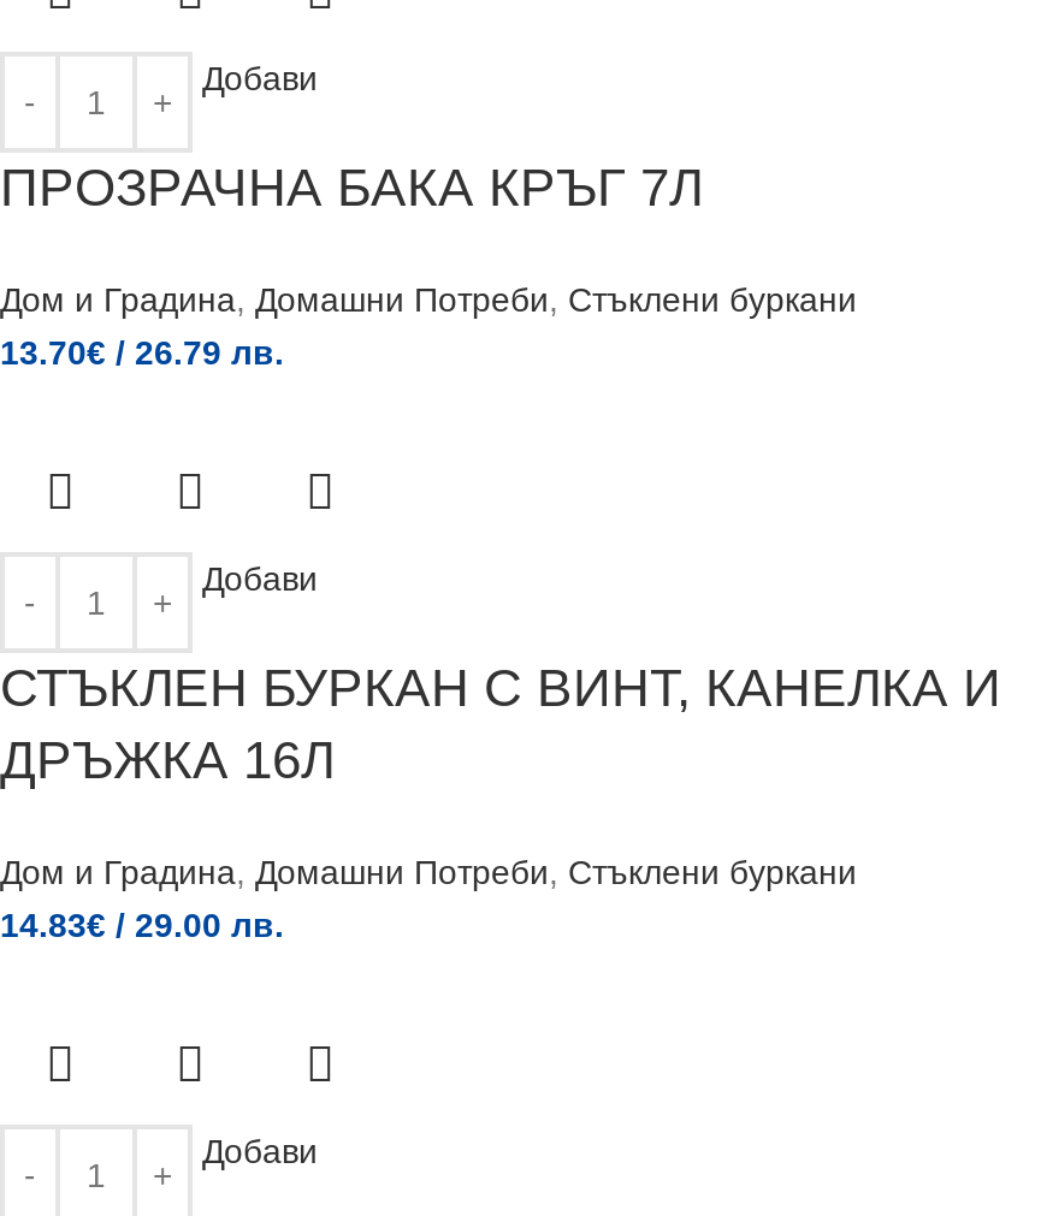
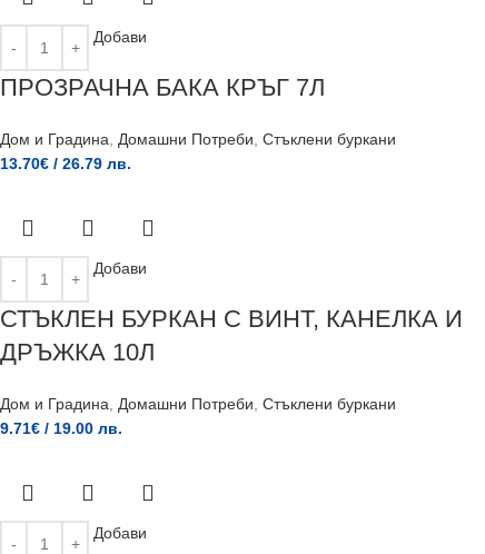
[0,731,335,791] ДРЪЖКА 16Л -> [0,339,155,366] ДРЪЖКА 10Л
[0,906,284,945] 14.83€ / 29.00 лв. -> [0,420,122,438] 9.71€ / 19.00 лв.

